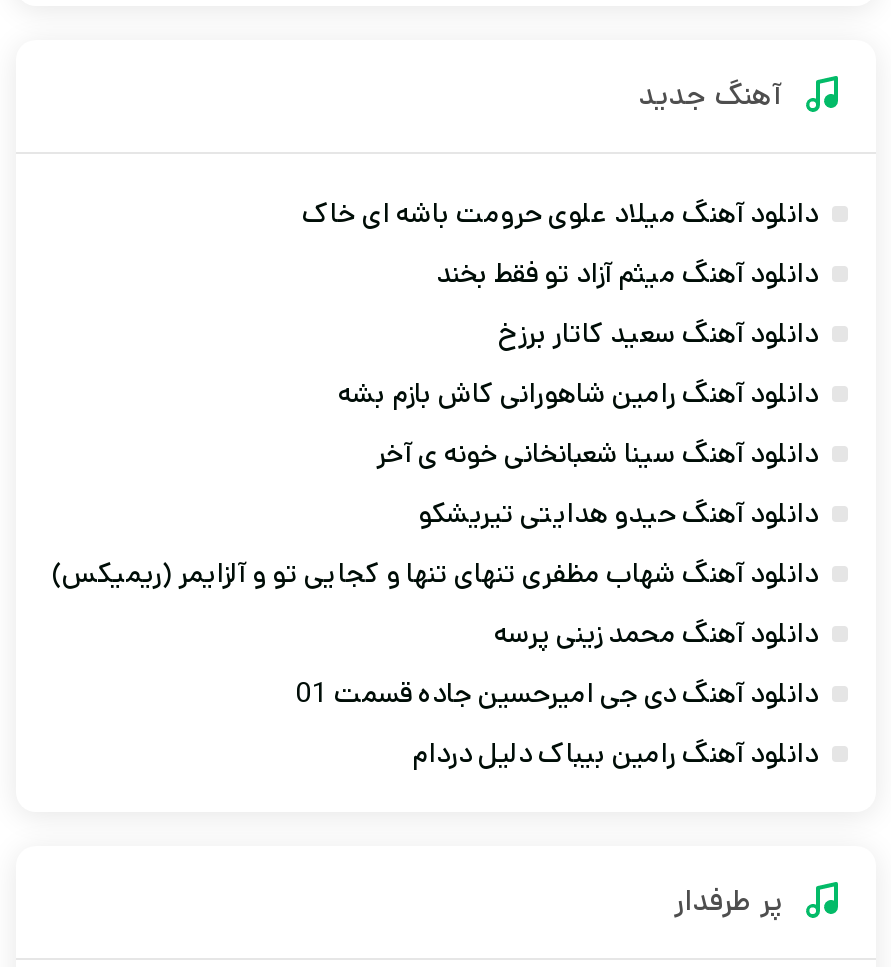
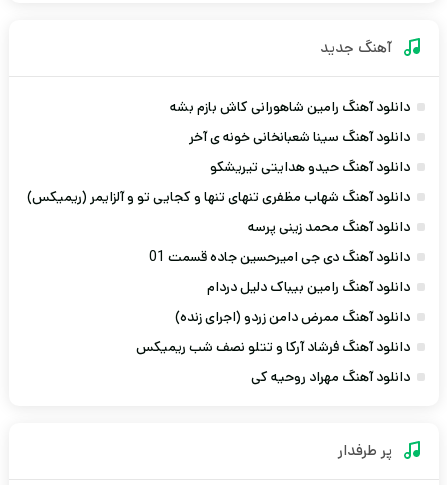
[302,193,818,353] دانلود آهنگ میلاد علوی حرومت باشه ای خاک | دانلود آهنگ میثم آزاد تو فقط بخند | دانلود آهنگ سعید کاتار برزخ -> none
moved [52,373,818,773] -> [27,97,410,297]: دانلود آهنگ رامین شاهورانی کاش بازم بشه | دانلود آهنگ سینا شعبانخانی خونه ی آخر | دانلود آهنگ حیدو هدایتی تیریشکو | دانلود آهنگ شهاب مظفری تنهای تنها و کجایی تو و آلزایمر (ریمیکس) | دانلود آهنگ محمد زینی پرسه | دانلود آهنگ رامین بیباک دلیل دردام
none -> [136,307,410,387] دانلود آهنگ ممرض دامن زردو (اجرای زنده) | دانلود آهنگ فرشاد آرکا و تتلو نصف شب ریمیکس | دانلود آهنگ مهراد روحیه کی

